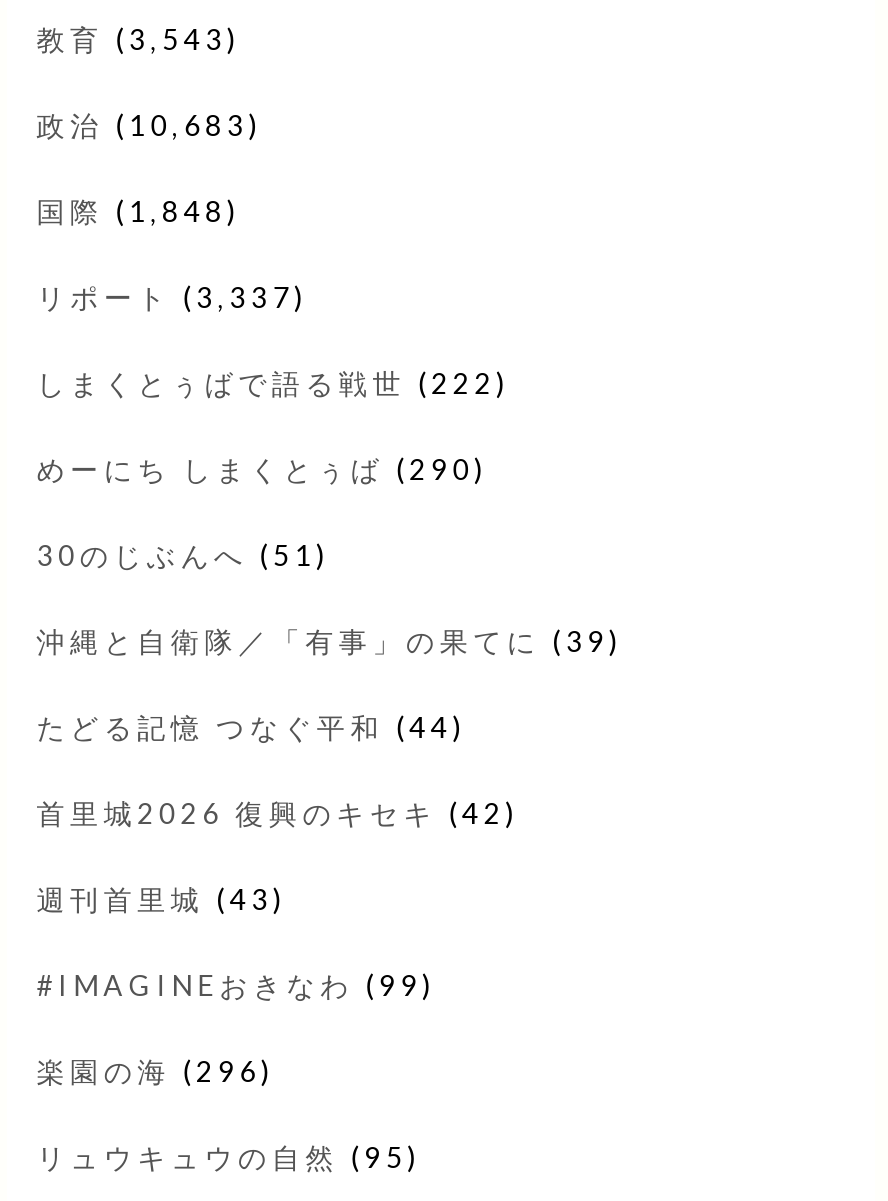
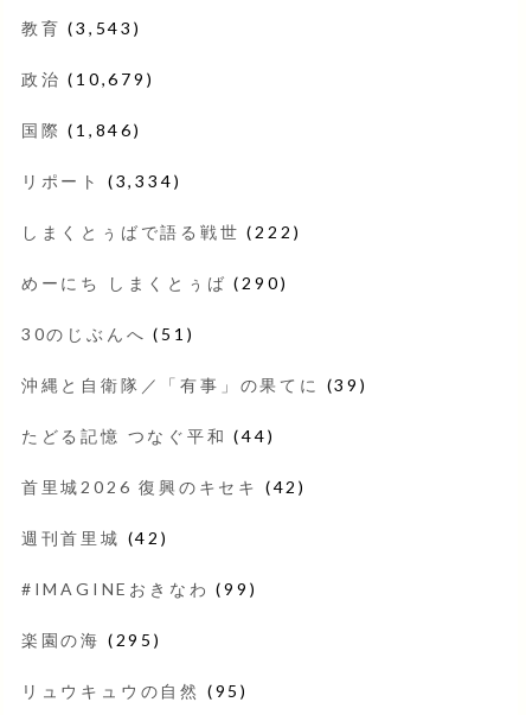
[36,108,262,142] 政治(10,683) -> [21,69,155,89] 政治(10,679)
[36,194,240,228] 国際(1,848) -> [21,120,142,140] 国際(1,846)
[36,280,308,314] リポート(3,337) -> [21,171,182,191] リポート(3,334)
[36,882,286,916] 週刊首里城(43) -> [21,528,169,548] 週刊首里城(42)
[36,1054,274,1088] 楽園の海(296) -> [21,630,162,650] 楽園の海(295)

